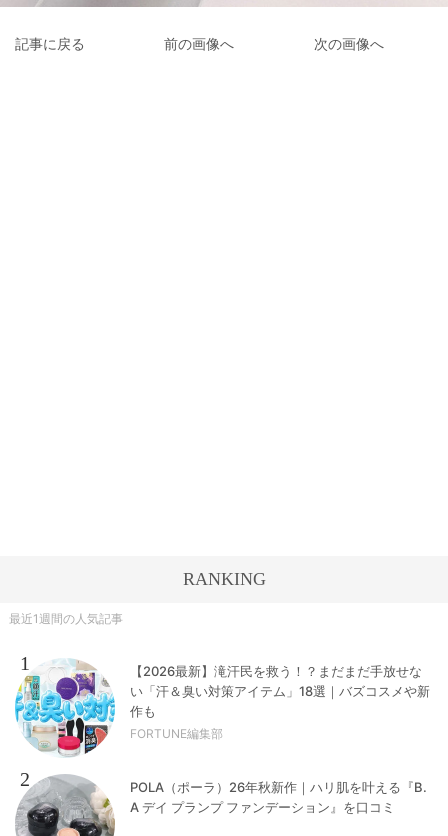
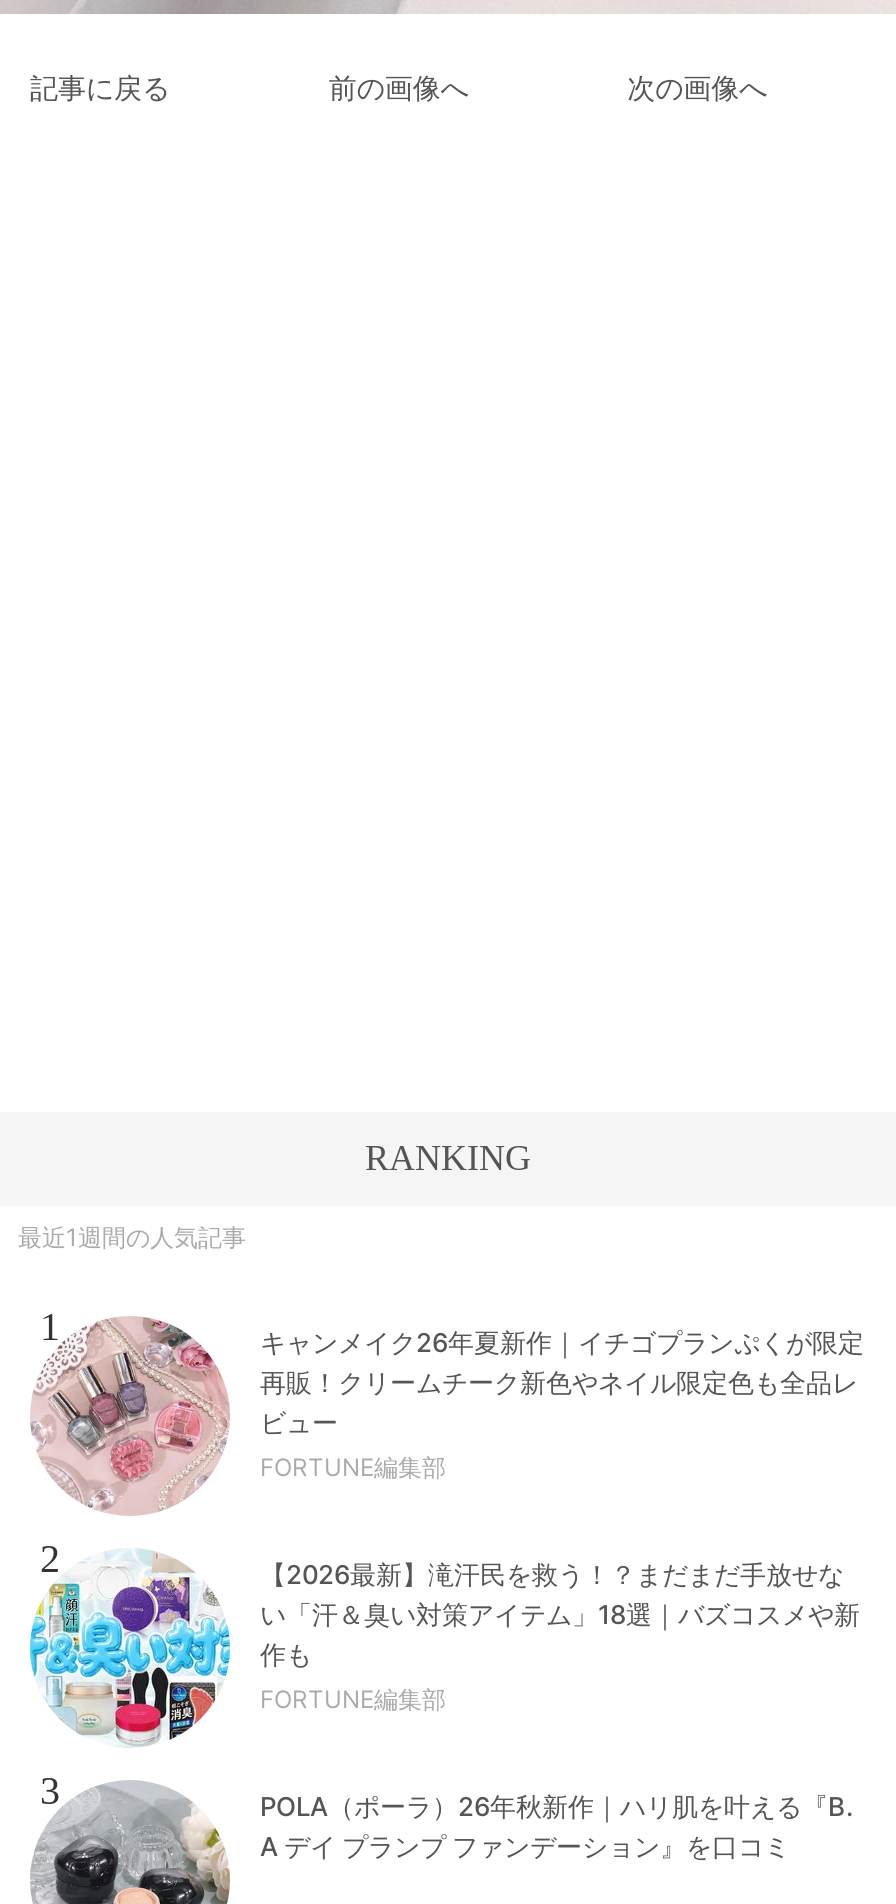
none -> [30,1316,864,1580] [image] | キャンメイク26年夏新作｜イチゴプランぷくが限定 | 再販！クリームチーク新色やネイル限定色も全品レ | ビュー | FORTUNE編集部 | 2
[20,768,30,790] 2 -> [40,1768,60,1812] 3

